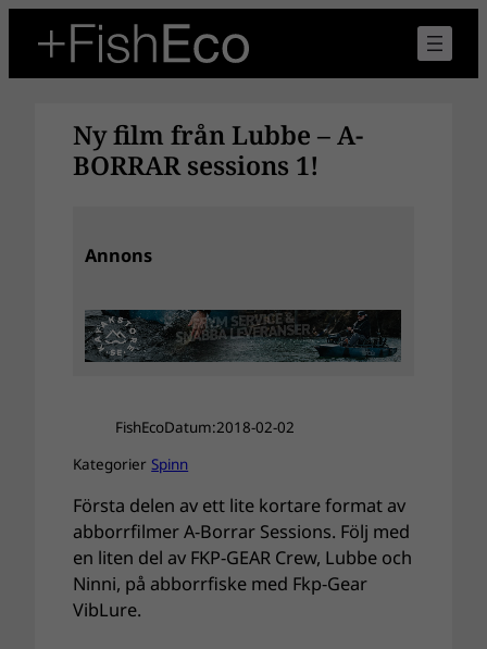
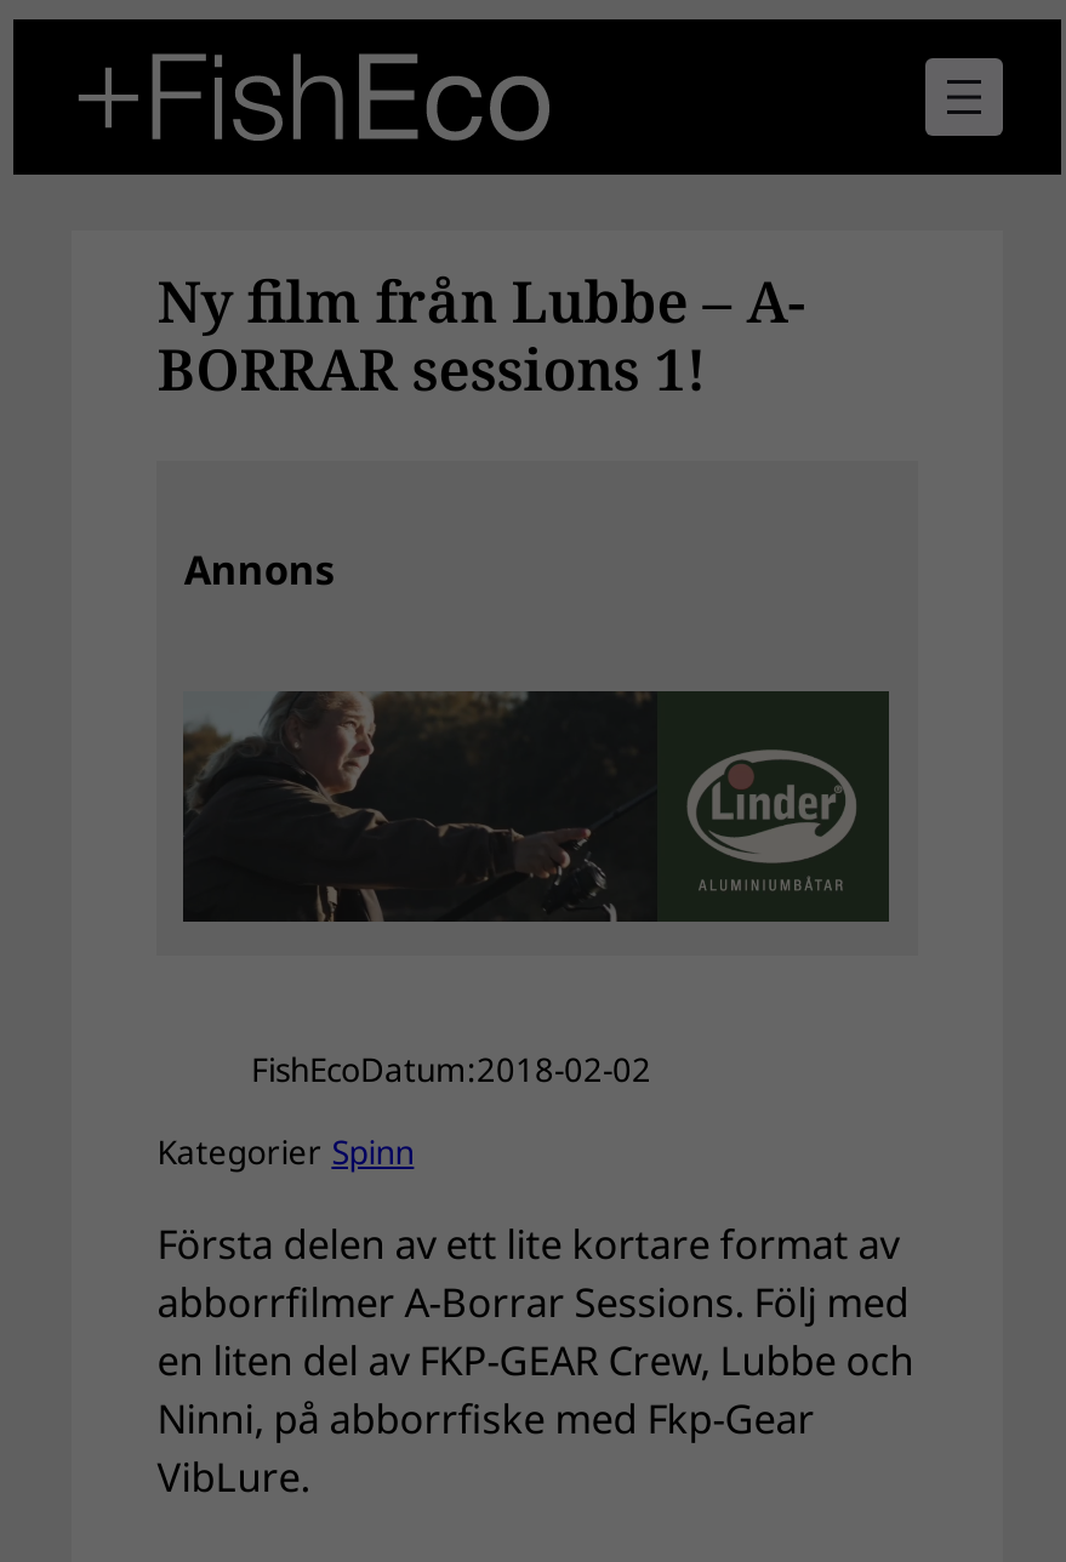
[85,309,401,362] [image] -> [183,689,889,924] [image]

